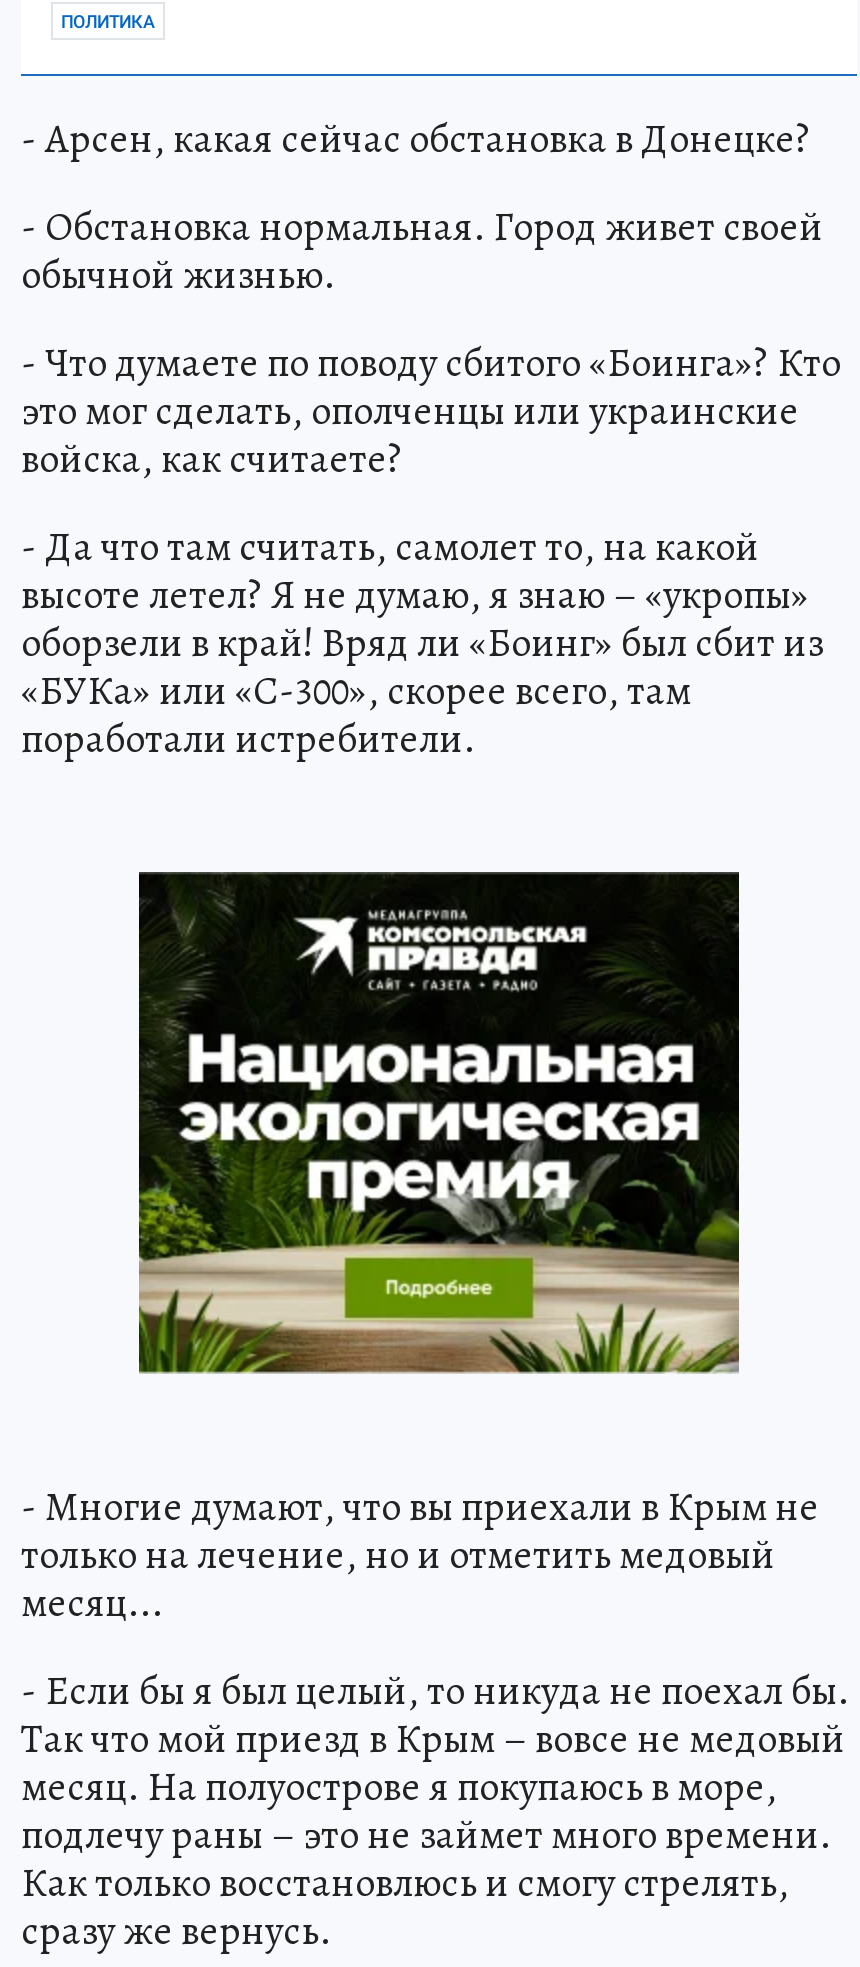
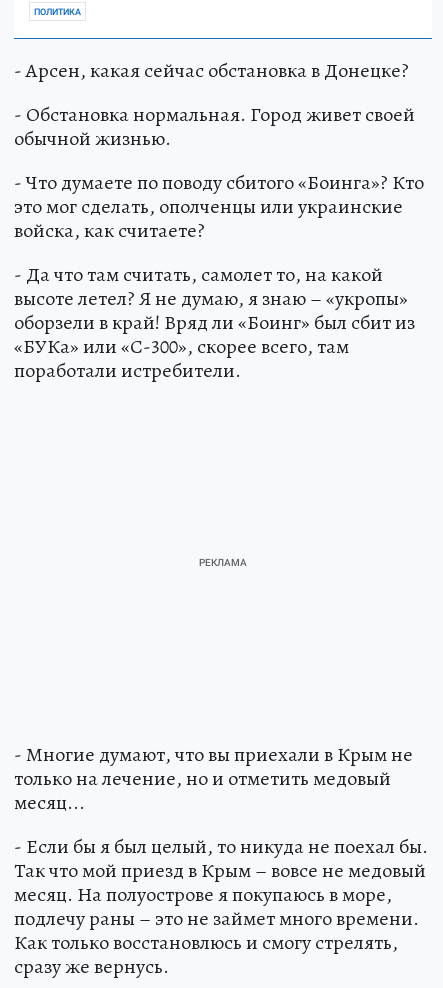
[137,870,741,1376] [image] -> none

